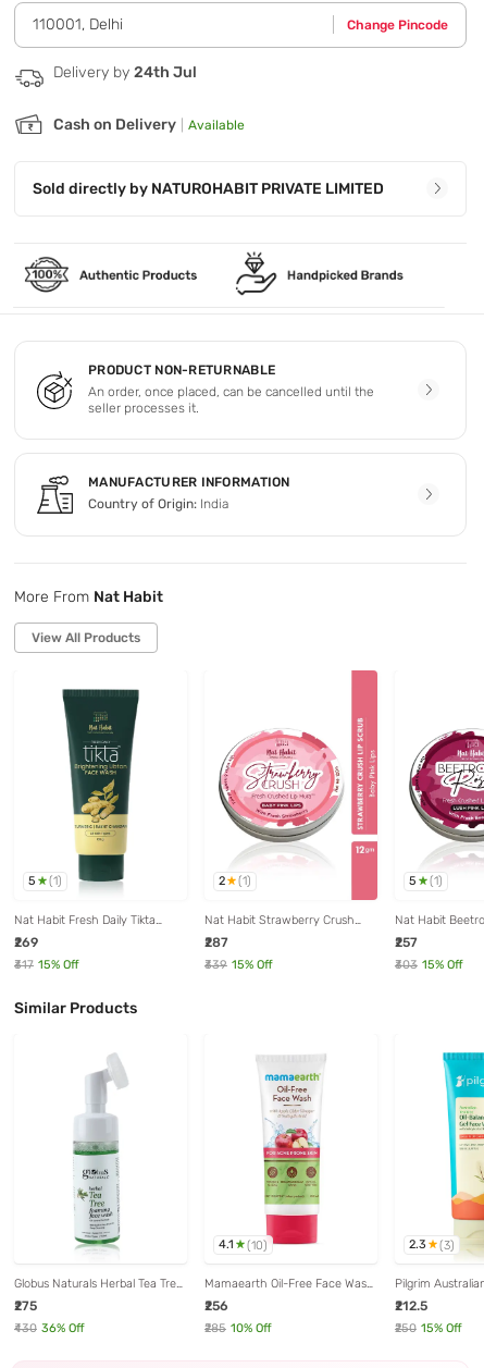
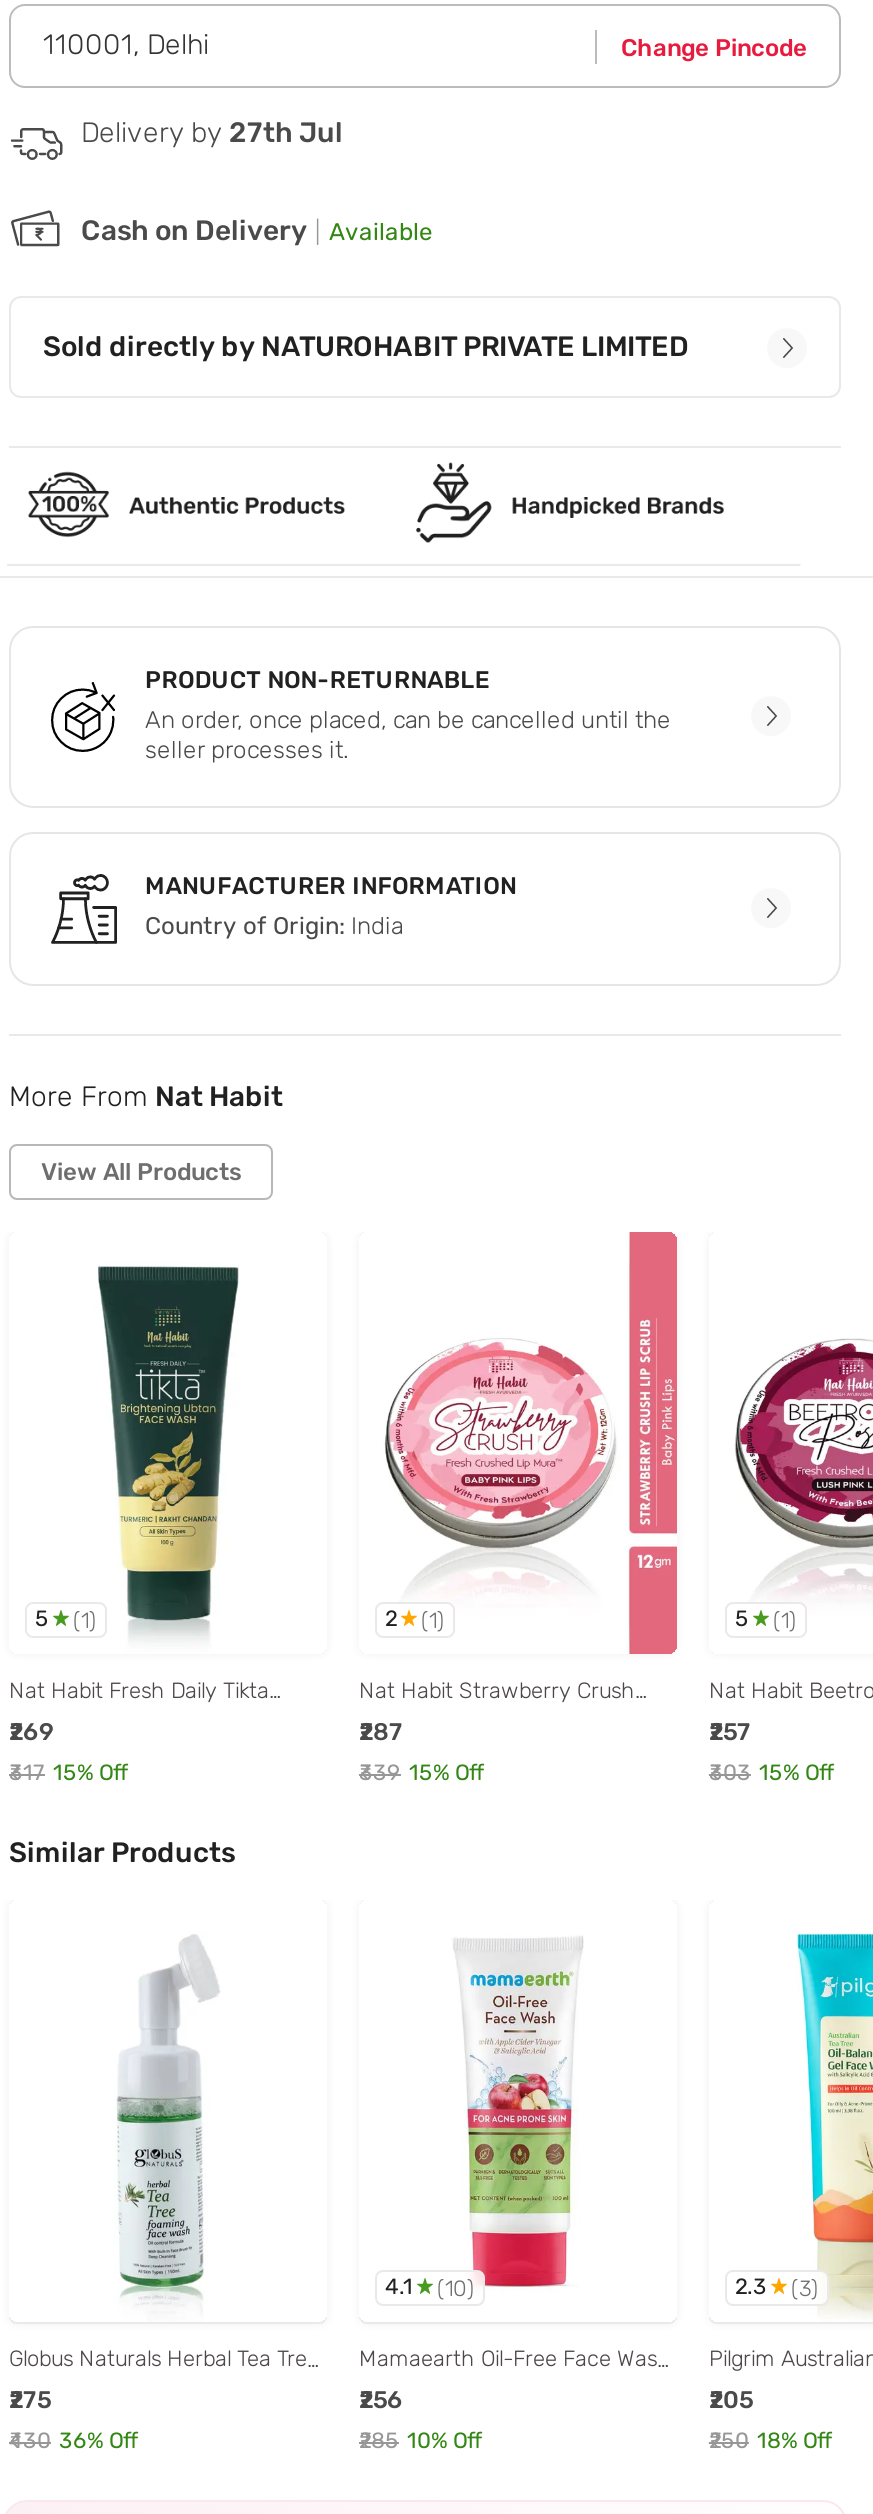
[53,63,197,82] Delivery by 24th Jul -> [81,116,343,150] Delivery by 27th Jul
[395,1299,427,1314] ₹212.5 -> [709,2387,753,2415] ₹205
[395,1322,462,1336] ₹250 15% Off -> [709,2429,833,2455] ₹250 18% Off

